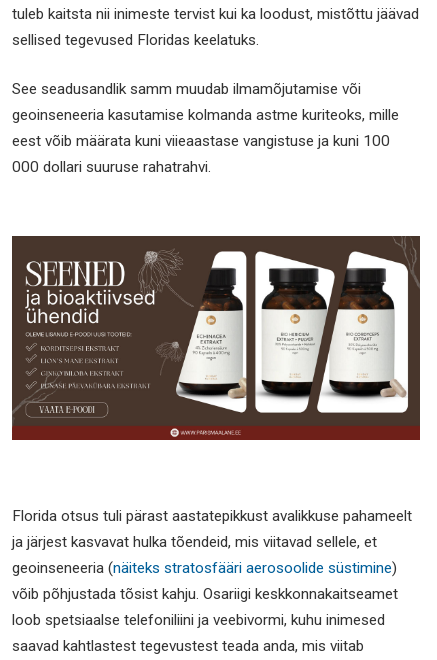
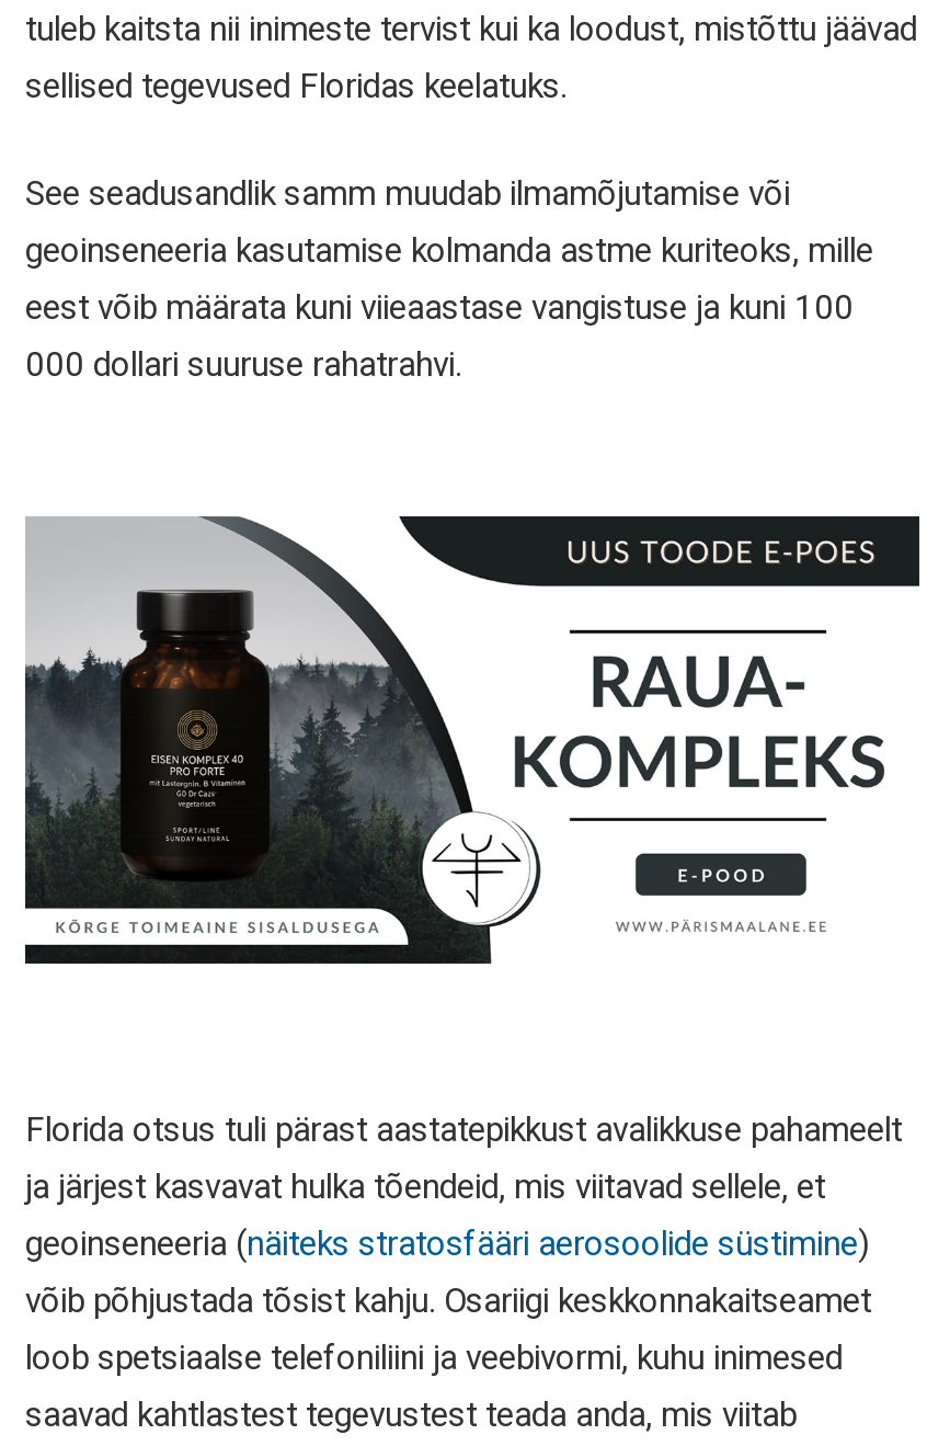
[11,235,421,441] [image] -> [25,516,919,964] [image]

